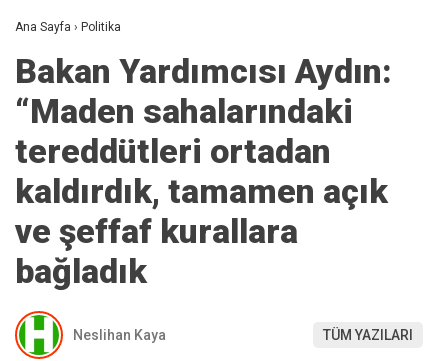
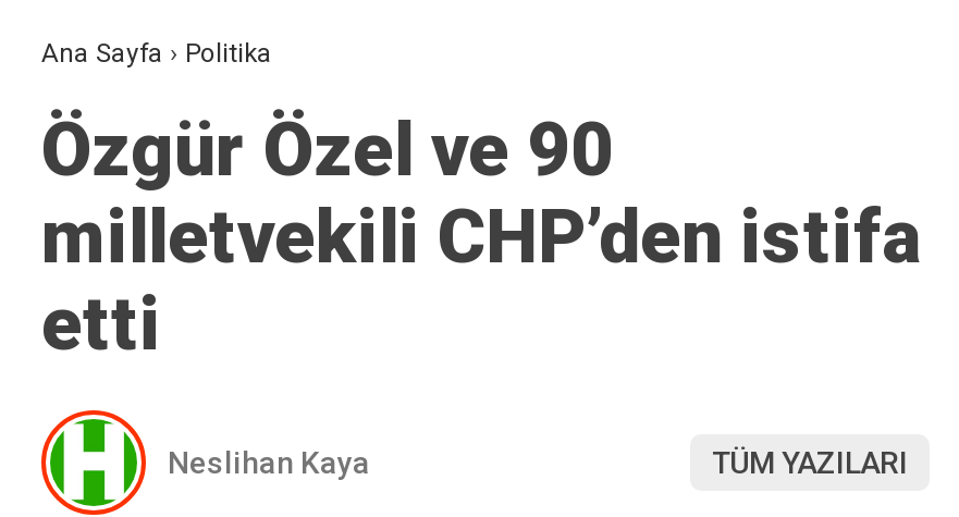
[15,51,392,291] Bakan Yardımcısı Aydın: | “Maden sahalarındaki | tereddütleri ortadan | kaldırdık, tamamen açık | ve şeffaf kurallara | bağladık -> [41,107,921,368] Özgür Özel ve 90 | milletvekili CHP’den istifa | etti

